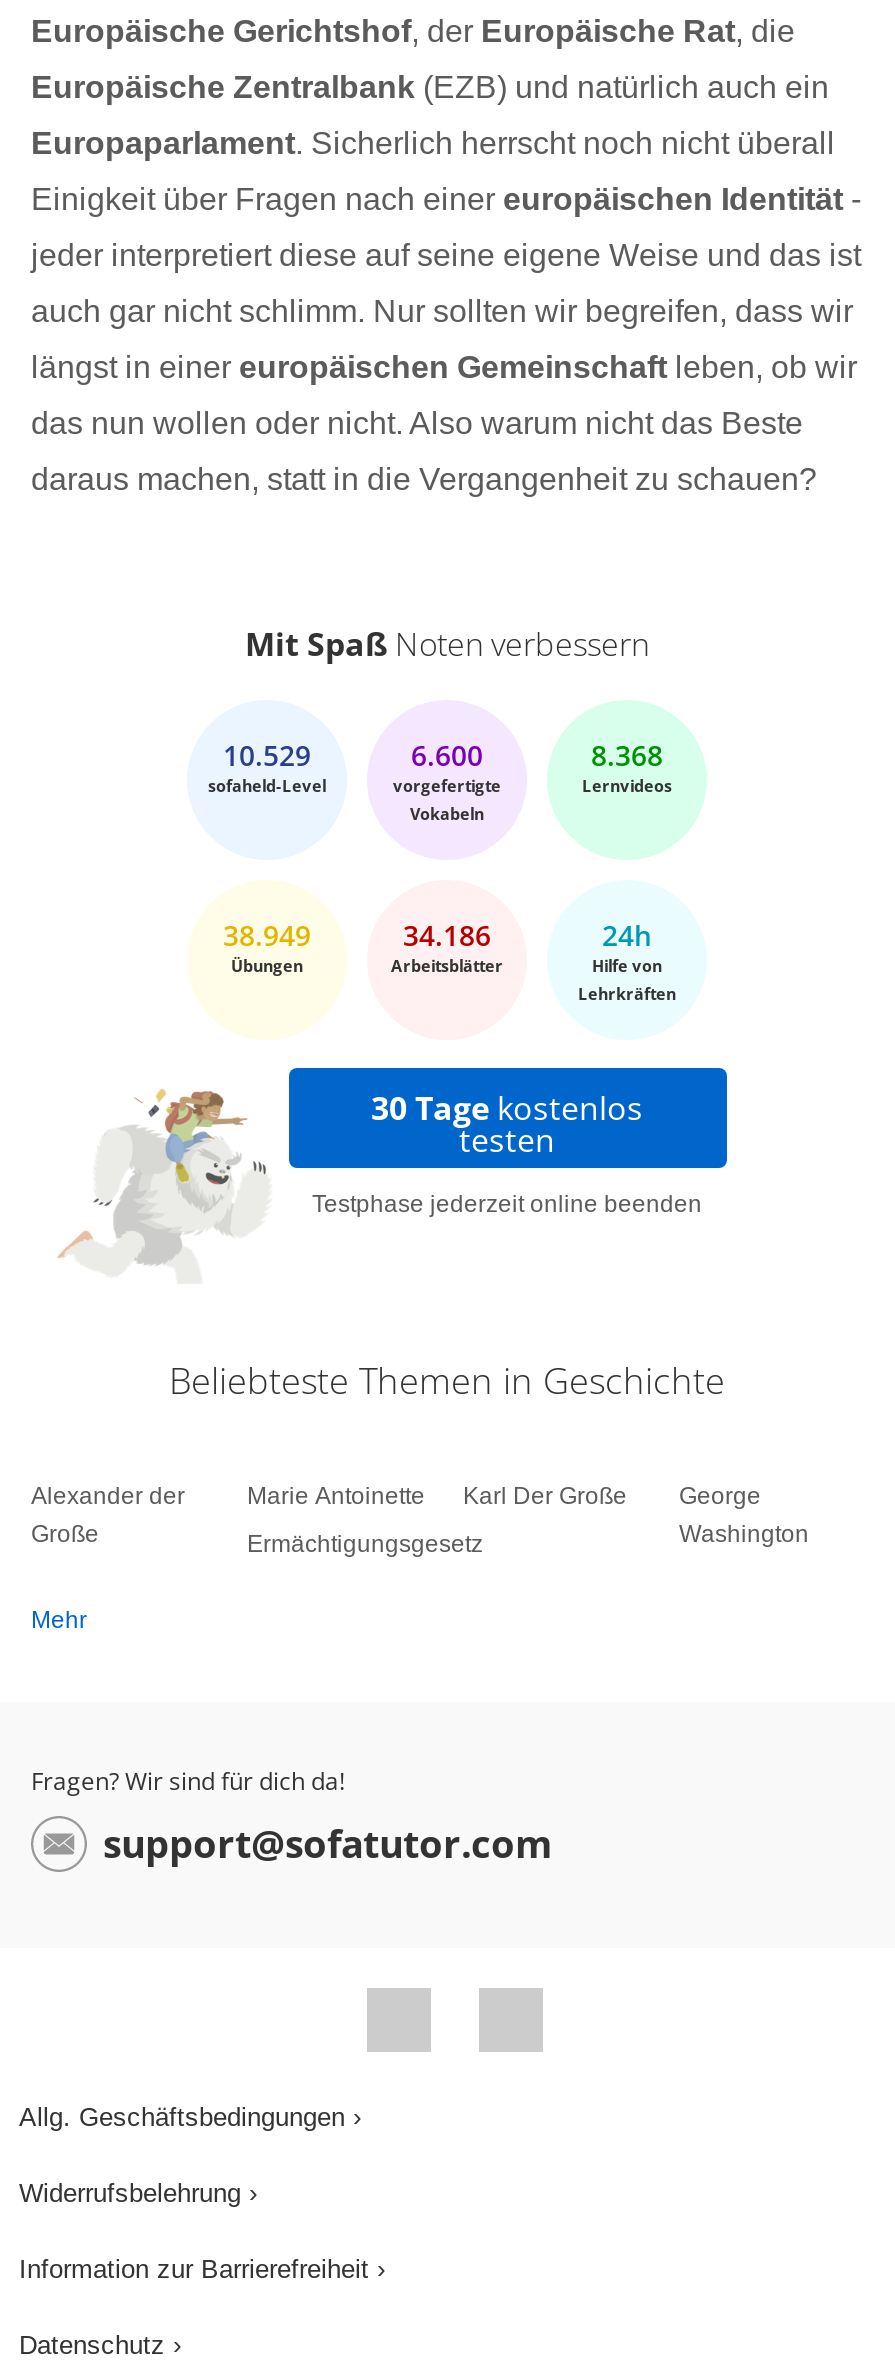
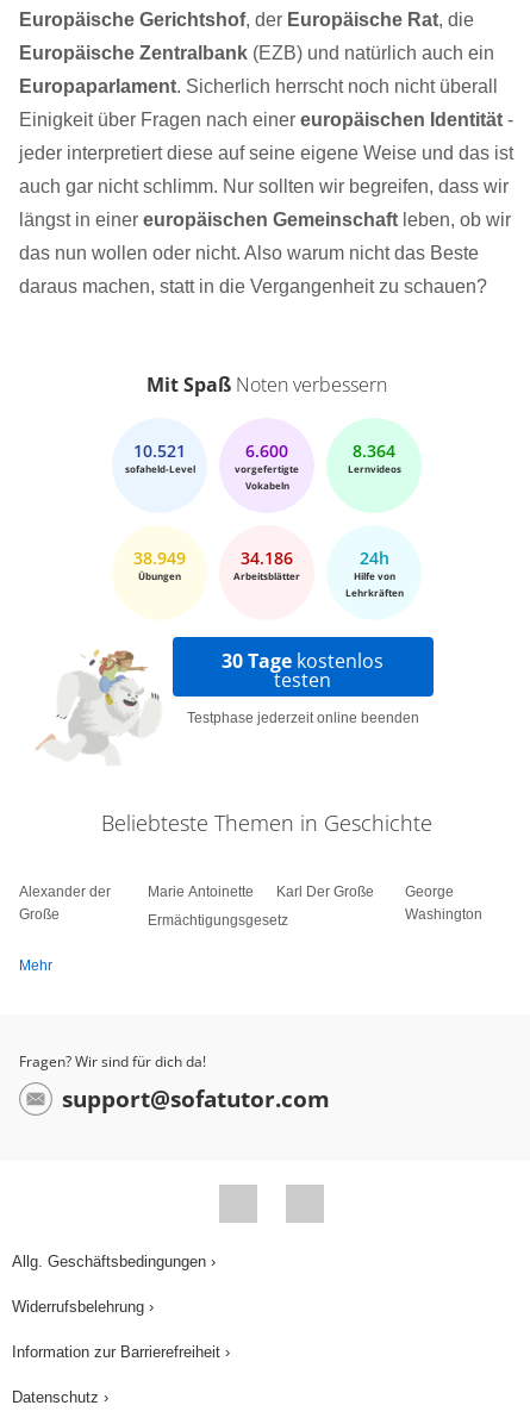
[223,737,311,775] 10.529 -> [133,440,186,462] 10.521
[591,737,663,775] 8.368 -> [353,440,395,462] 8.364

